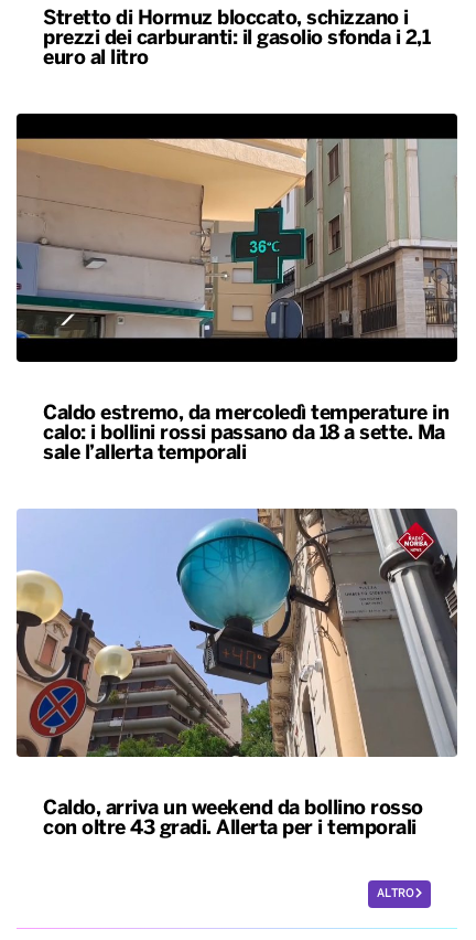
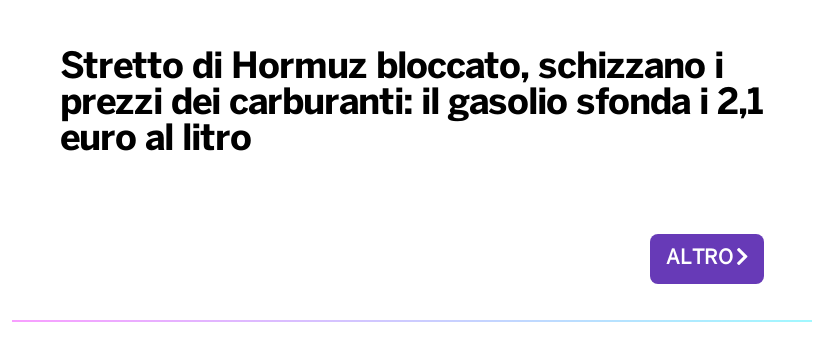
[15,113,458,464] [image] | Caldo estremo, da mercoledì temperature in | calo: i bollini rossi passano da 18 a sette. Ma | sale l’allerta temporali -> none
[15,508,458,839] [image] | Caldo, arriva un weekend da bollino rosso | con oltre 43 gradi. Allerta per i temporali -> none

